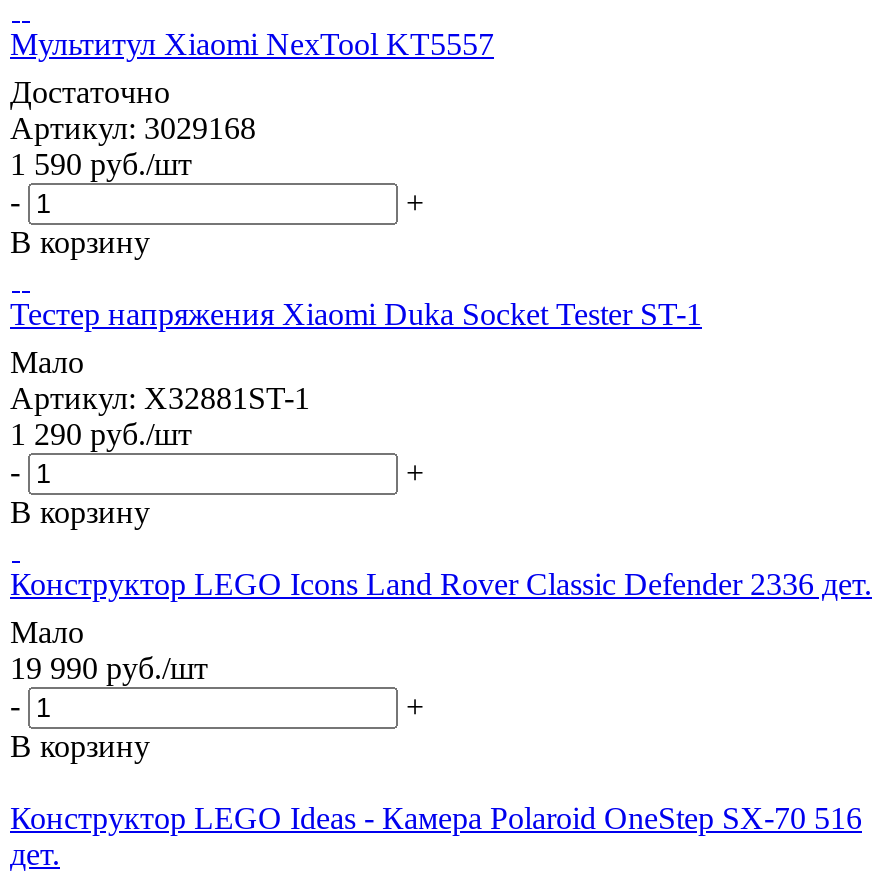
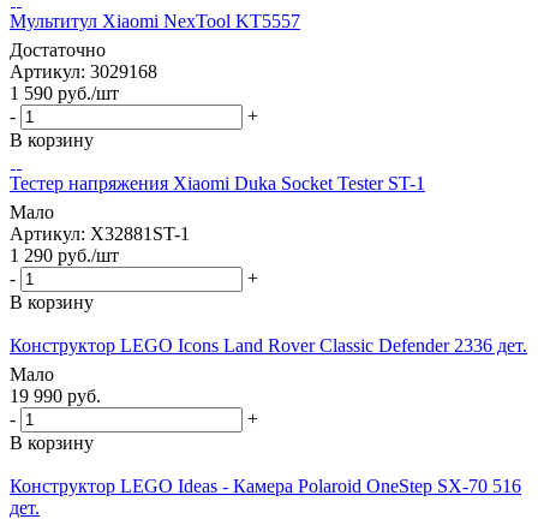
[10,651,208,685] 19 990 руб./шт -> [10,386,101,406] 19 990 руб.

